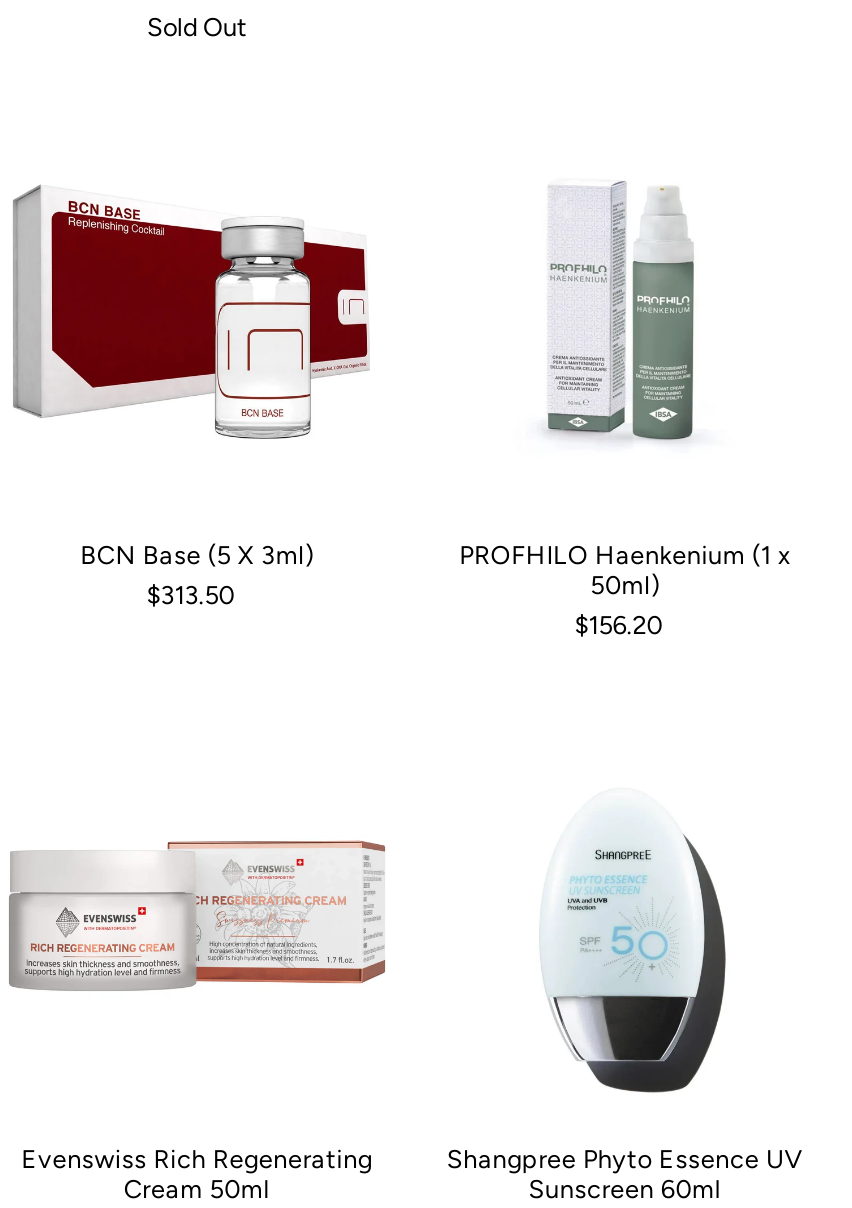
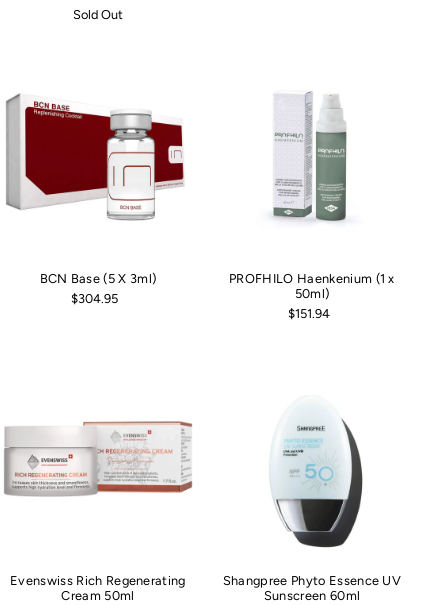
[147,579,235,609] $313.50 -> [71,290,118,305] $304.95
[575,609,663,639] $156.20 -> [288,305,330,320] $151.94

